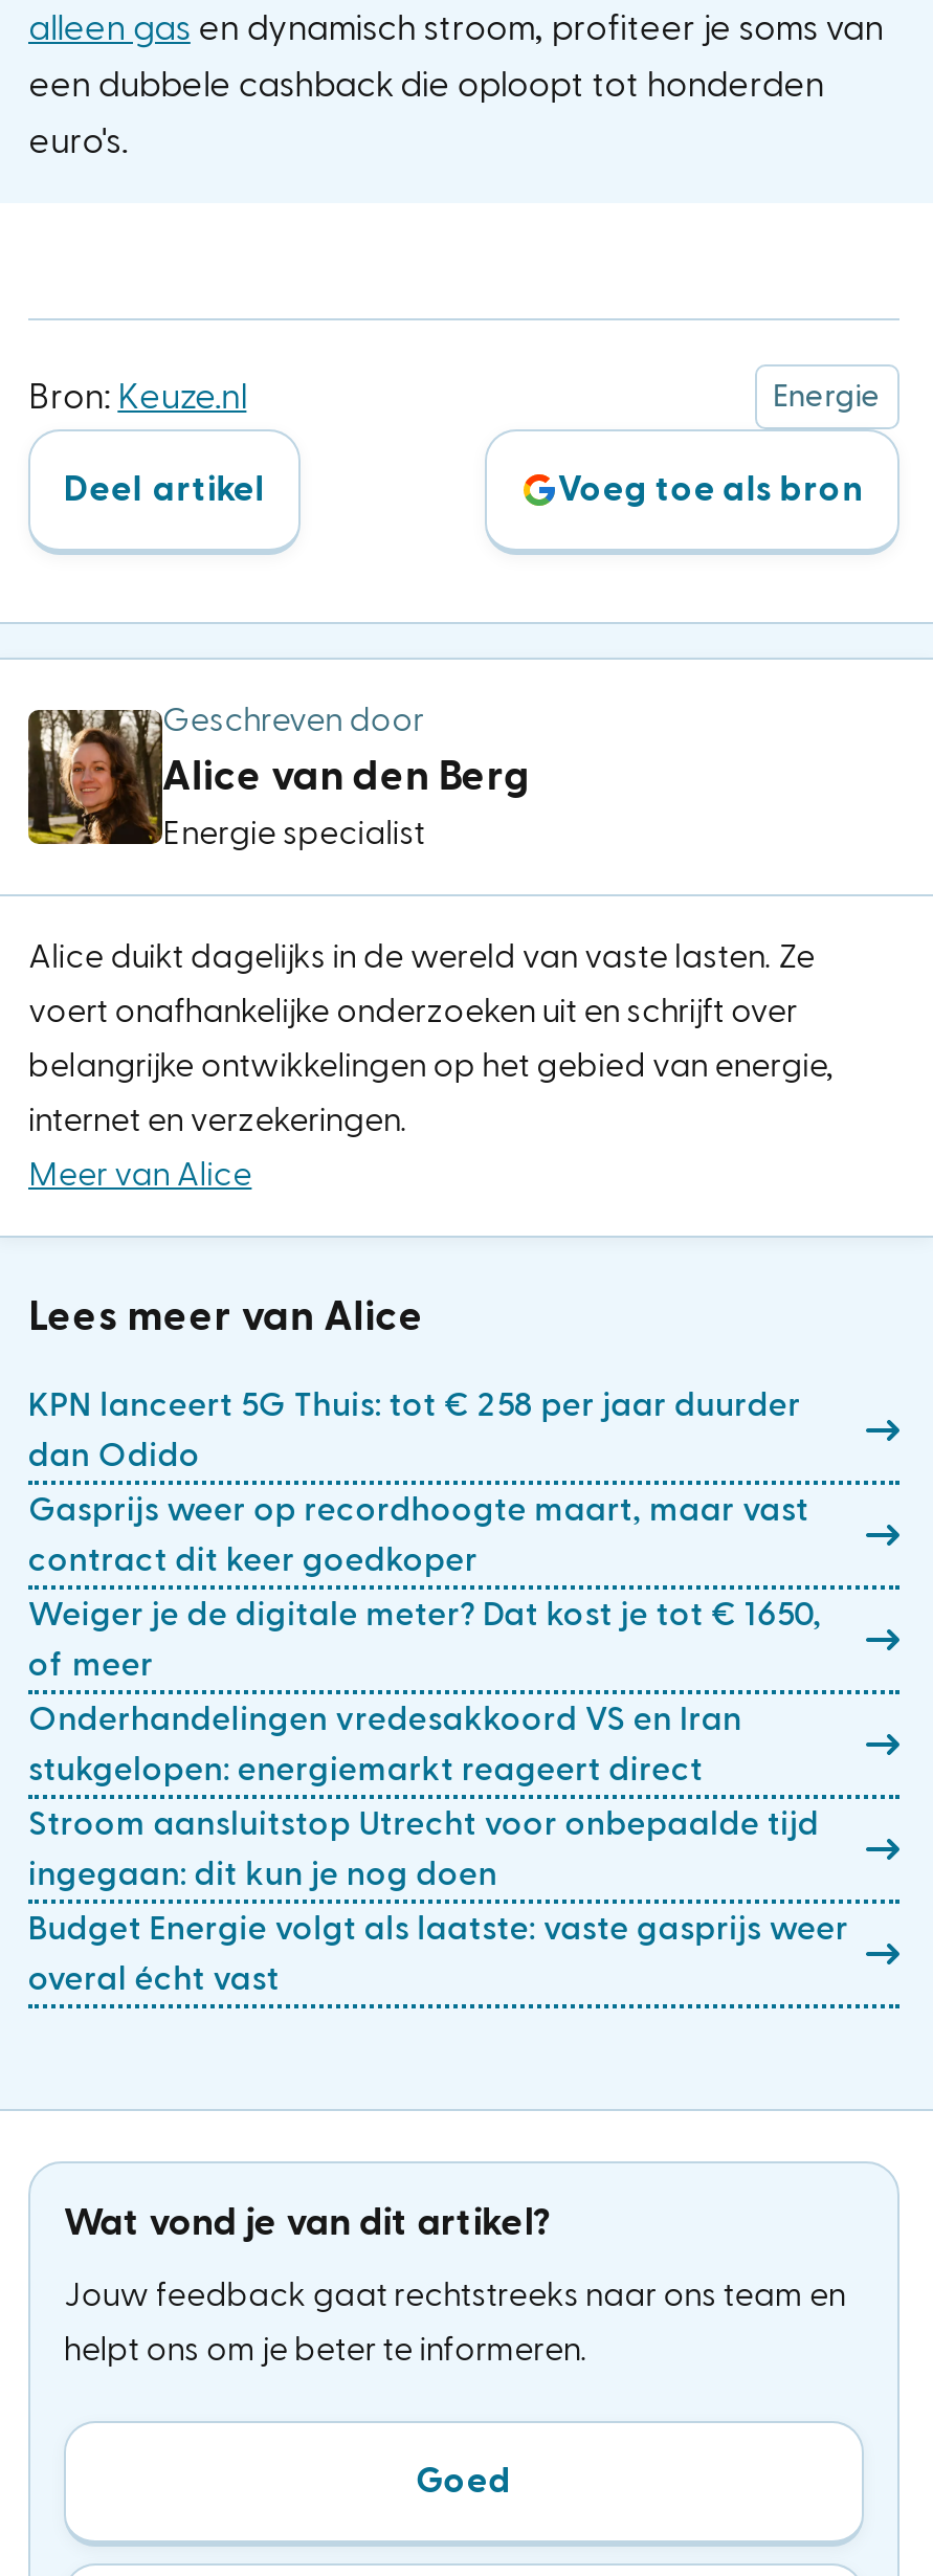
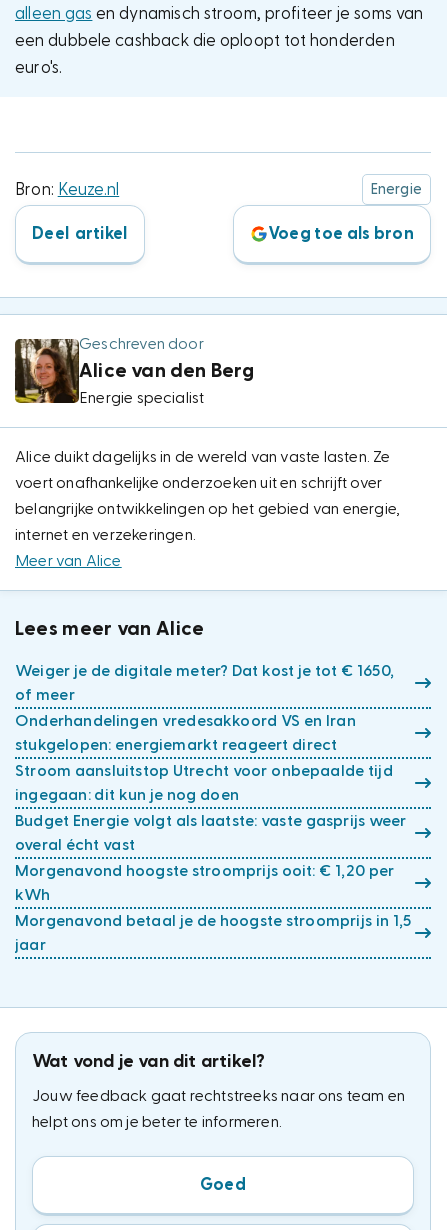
[28,1389,809,1577] KPN lanceert 5G Thuis: tot € 258 per jaar duurder | dan Odido | Gasprijs weer op recordhoogte maart, maar vast | contract dit keer goedkoper -> none
moved [28,1598,849,1996] -> [15,663,407,853]: Weiger je de digitale meter? Dat kost je tot € 1650, | of meer | Onderhandelingen vredesakkoord VS en Iran | stukgelopen: energiemarkt reageert direct | Stroom aansluitstop Utrecht voor onbepaalde tijd | ingegaan: dit kun je nog doen | Budget Energie volgt als laatste: vaste gasprijs weer | overal écht vast
none -> [15,863,411,953] Morgenavond hoogste stroomprijs ooit: € 1,20 per | kWh | Morgenavond betaal je de hoogste stroomprijs in 1,5 | jaar

